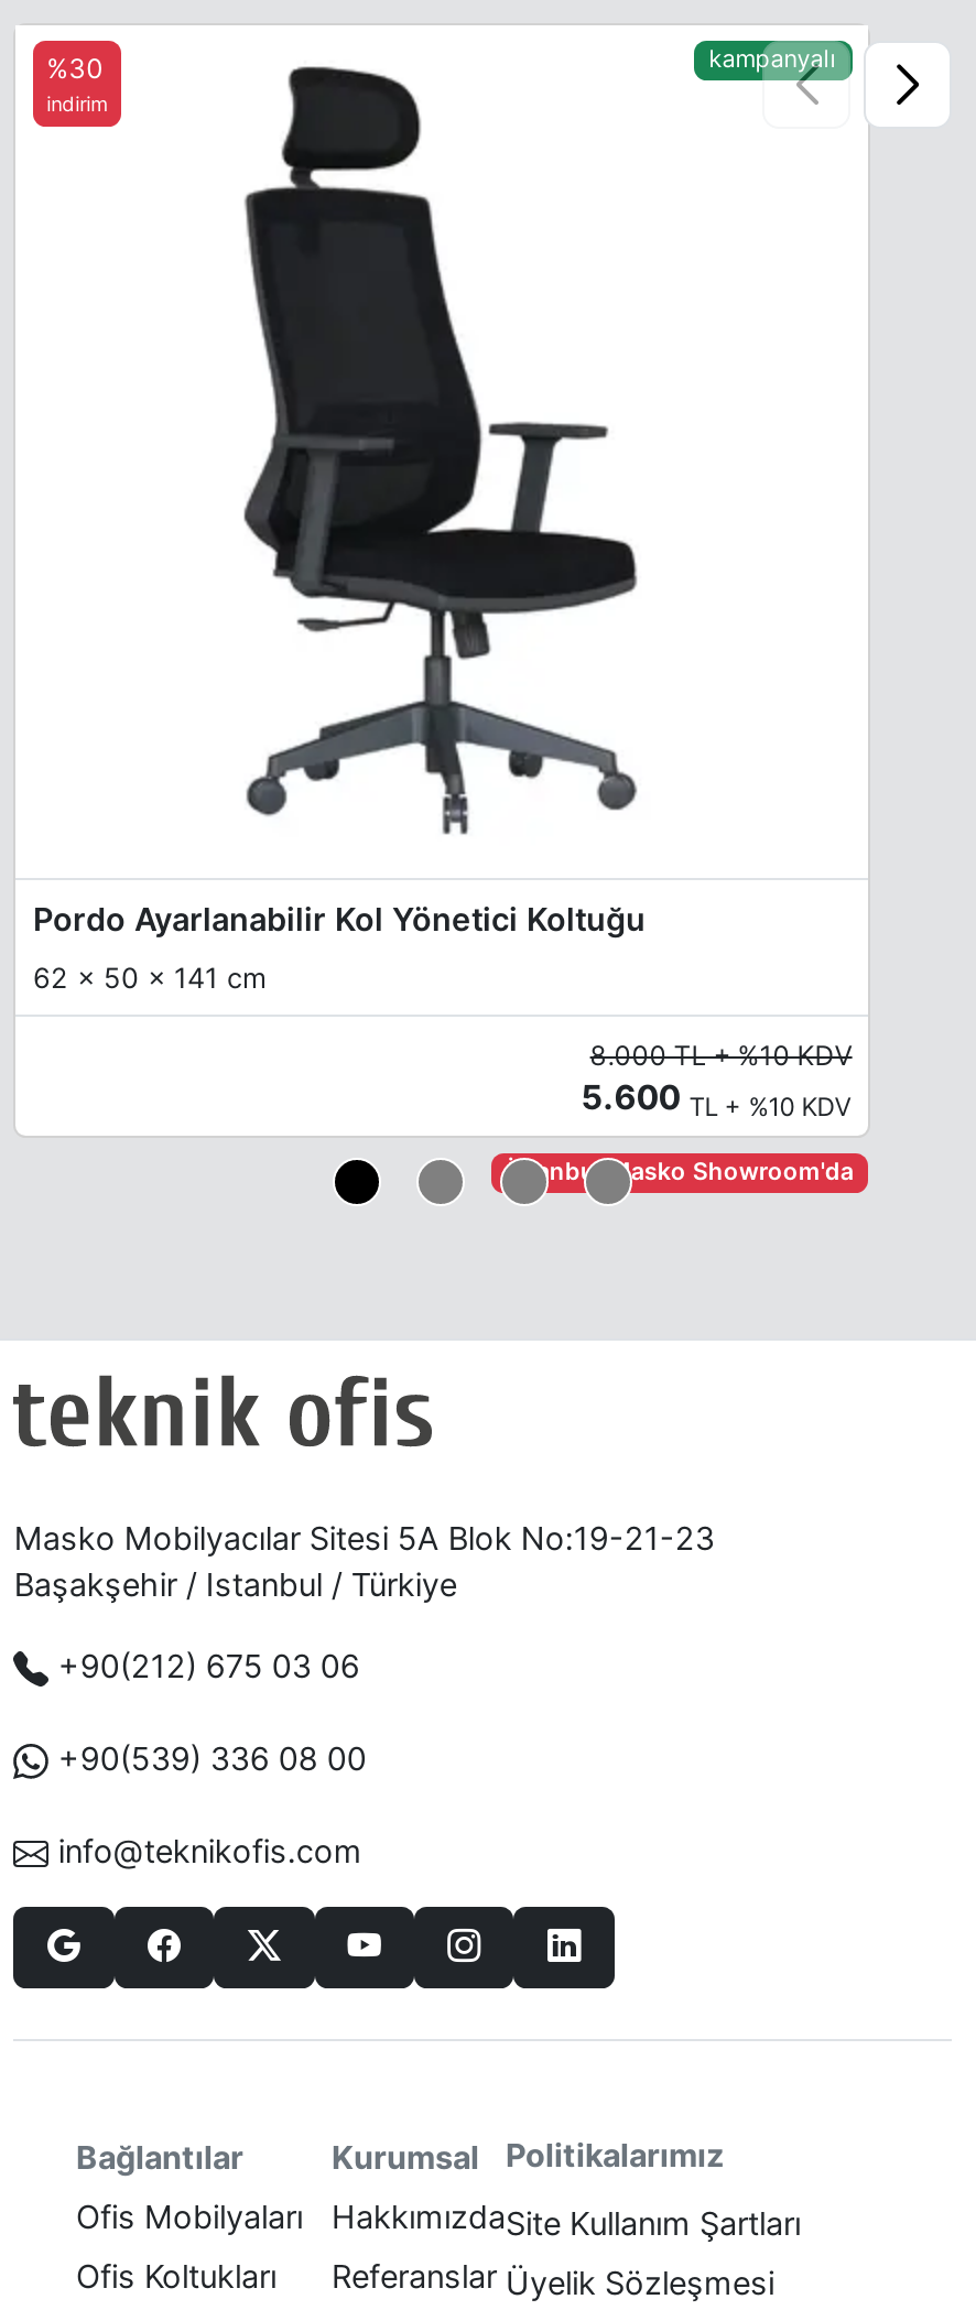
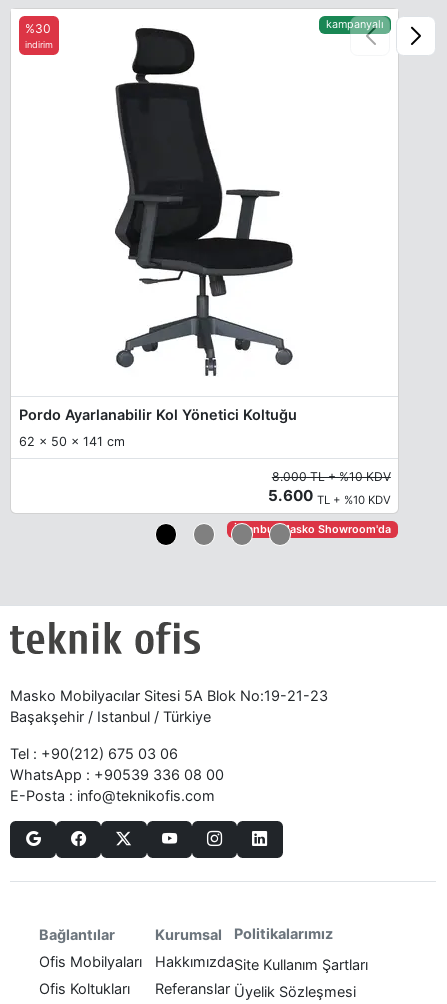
[58,1646,367,1868] +90(212) 675 03 06 | +90(539) 336 08 00 | info@teknikofis.com -> [10,744,224,803] Tel : +90(212) 675 03 06 | WhatsApp : +90539 336 08 00 | E-Posta : info@teknikofis.com

